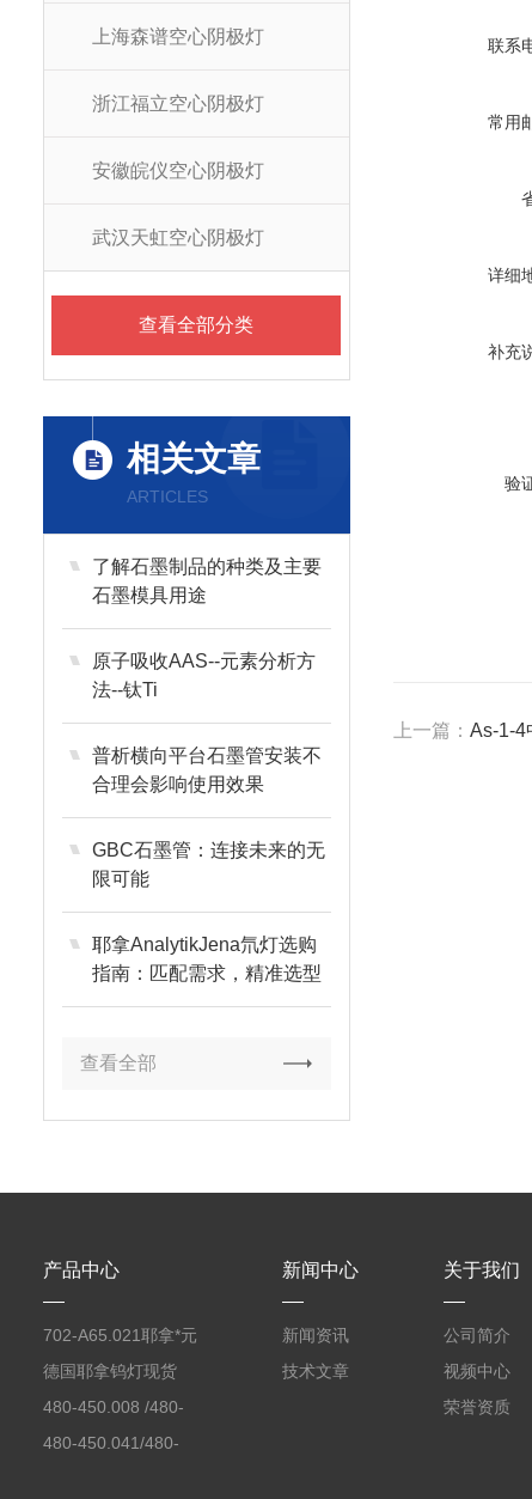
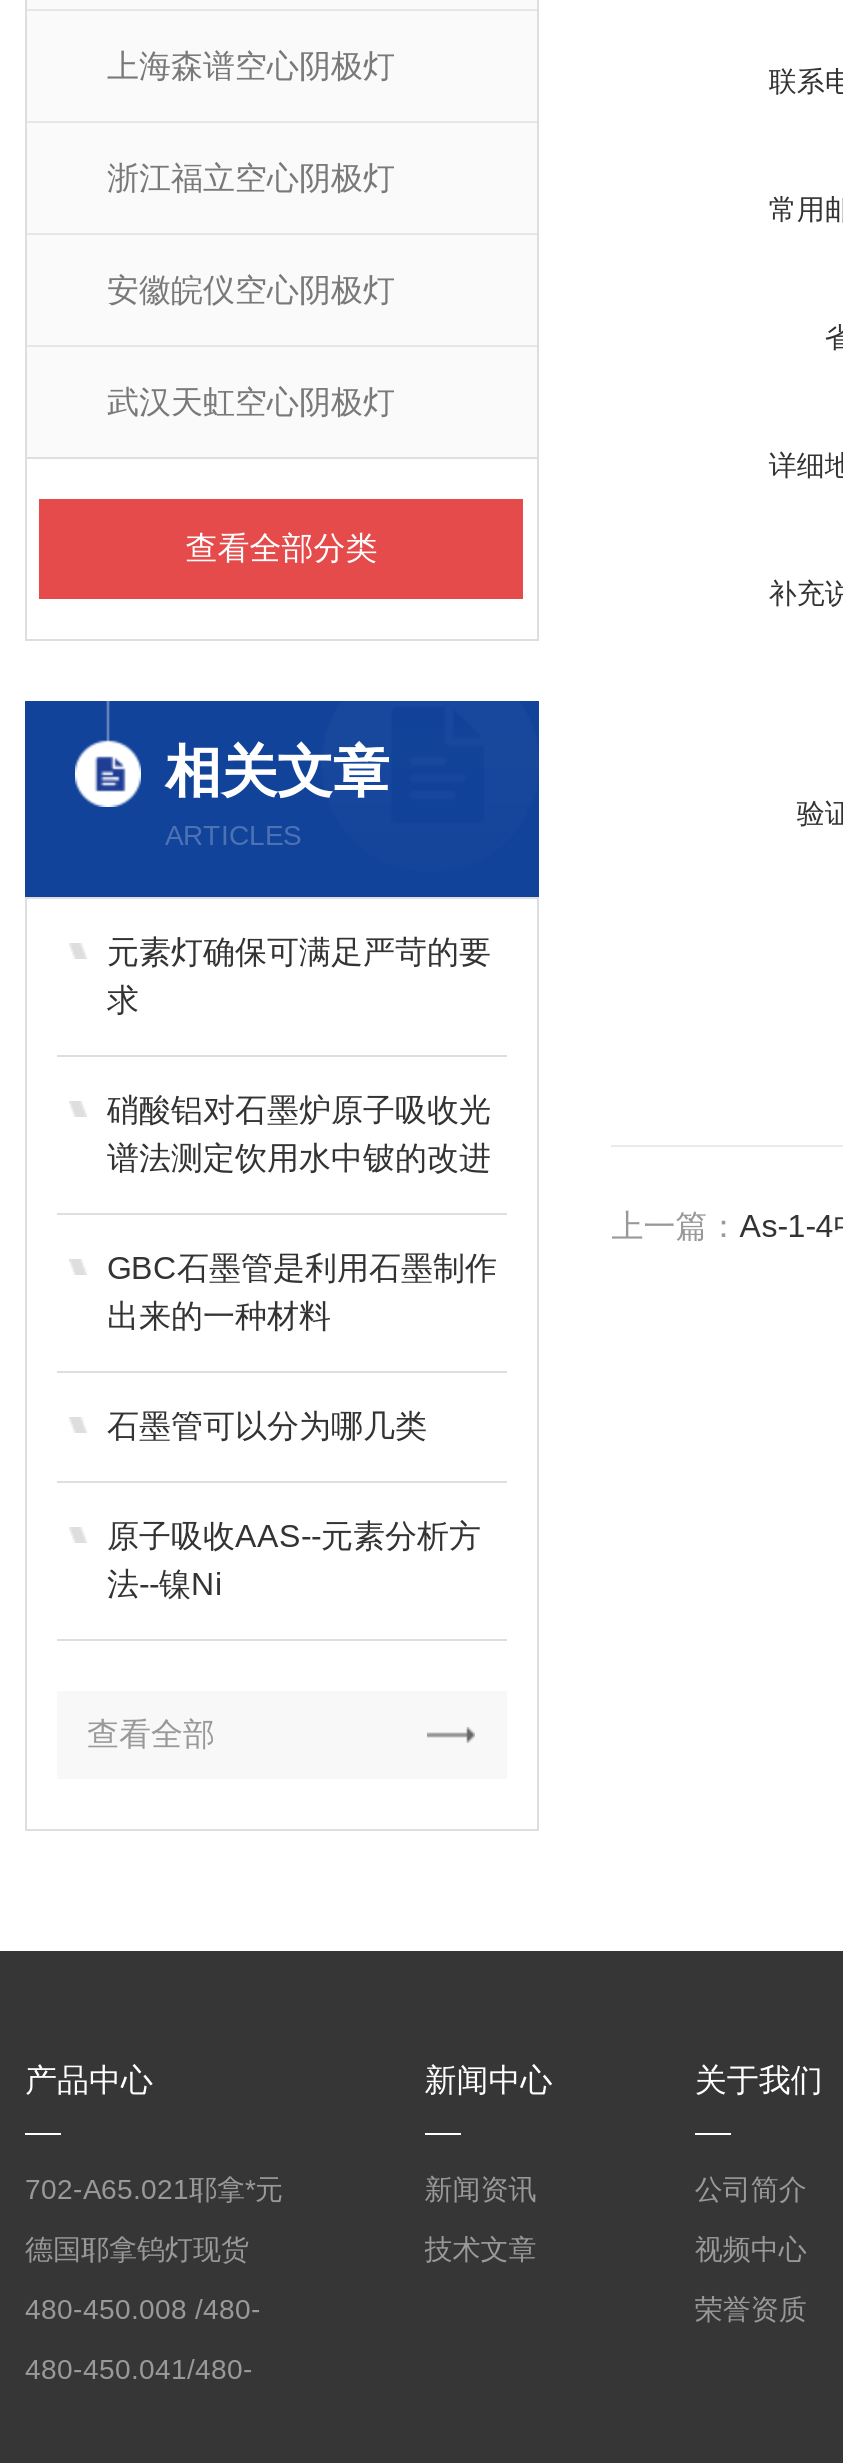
[92,556,322,605] 了解石墨制品的种类及主要 | 石墨模具用途 -> [107,935,497,1443] 元素灯确保可满足严苛的要 | 求 | 硝酸铝对石墨炉原子吸收光 | 谱法测定饮用水中铍的改进 | GBC石墨管是利用石墨制作 | 出来的一种材料 | 石墨管可以分为哪几类
moved [92,651,316,671] -> [107,1519,481,1553]: 原子吸收AAS--元素分析方
[92,680,325,983] 法--钛Ti | 普析横向平台石墨管安装不 | 合理会影响使用效果 | GBC石墨管：连接未来的无 | 限可能 | 耶拿AnalytikJena氘灯选购 | 指南：匹配需求，精准选型 -> [107,1567,223,1601] 法--镍Ni

